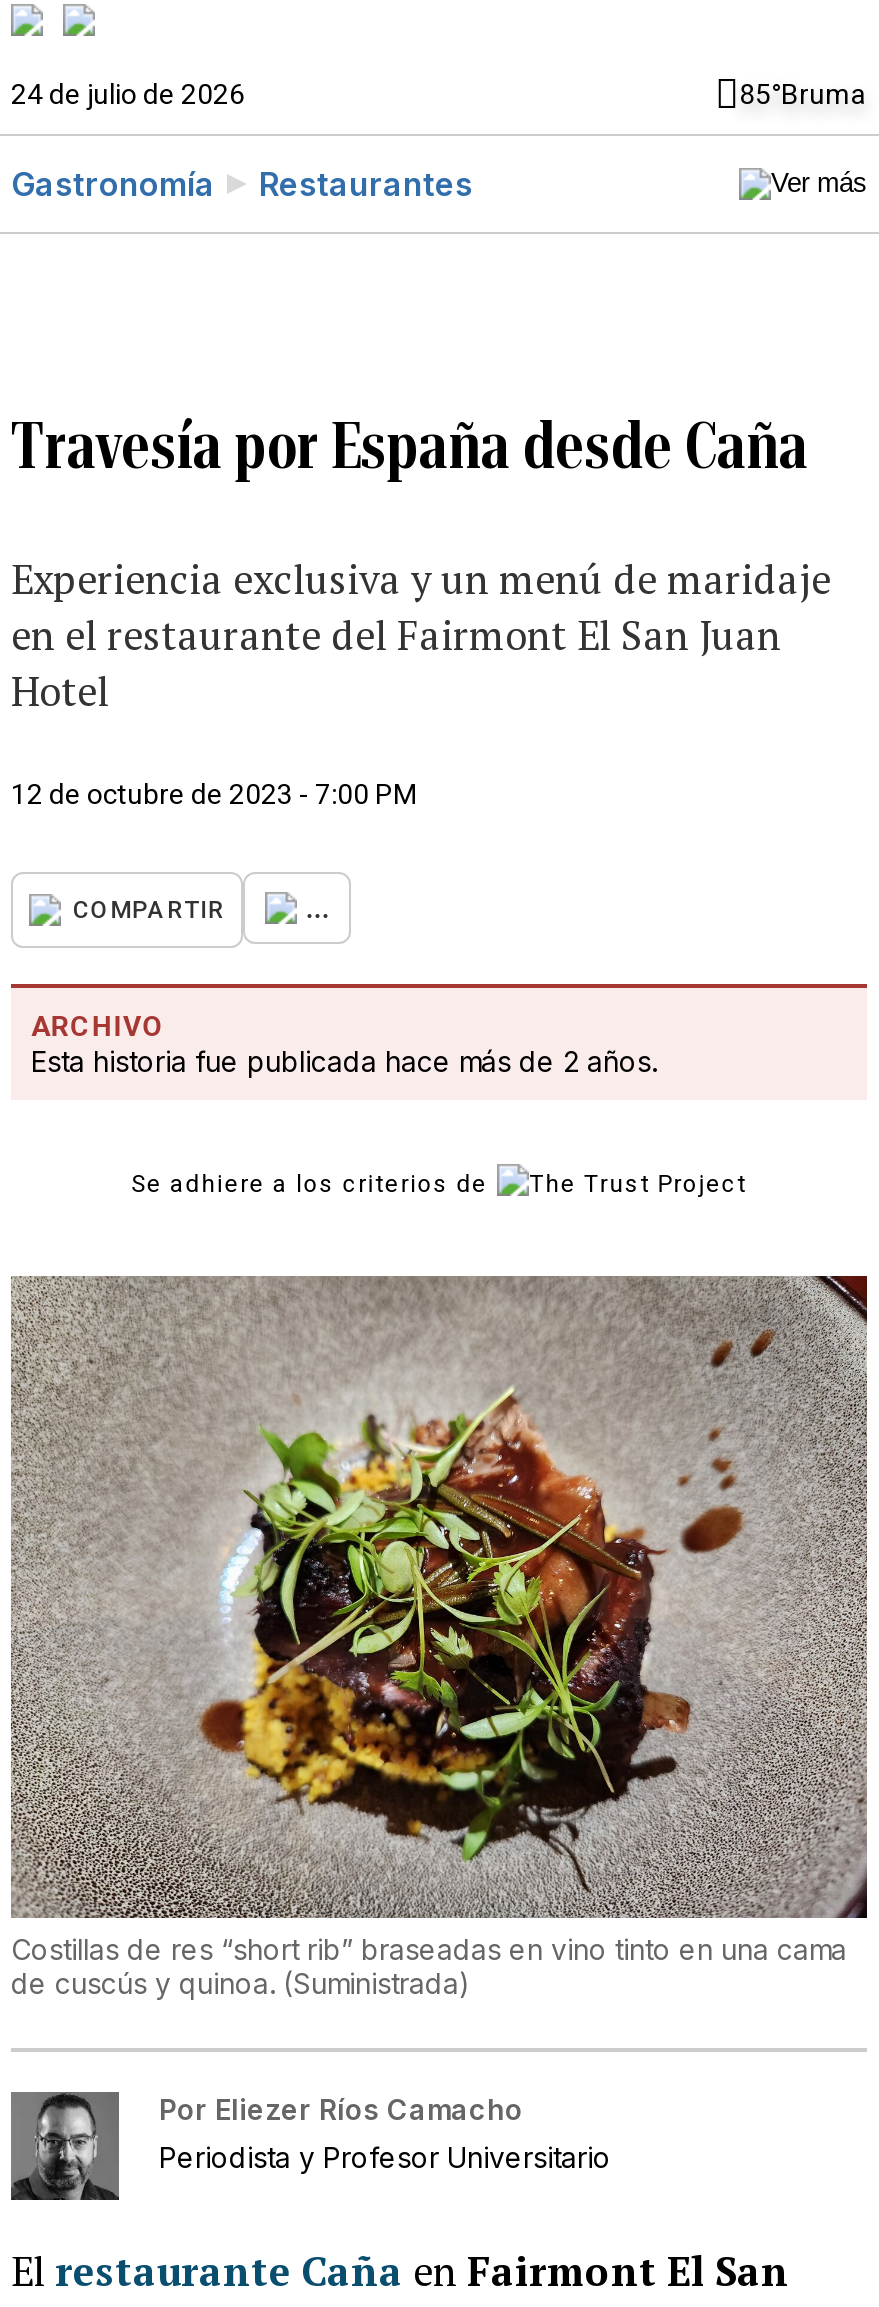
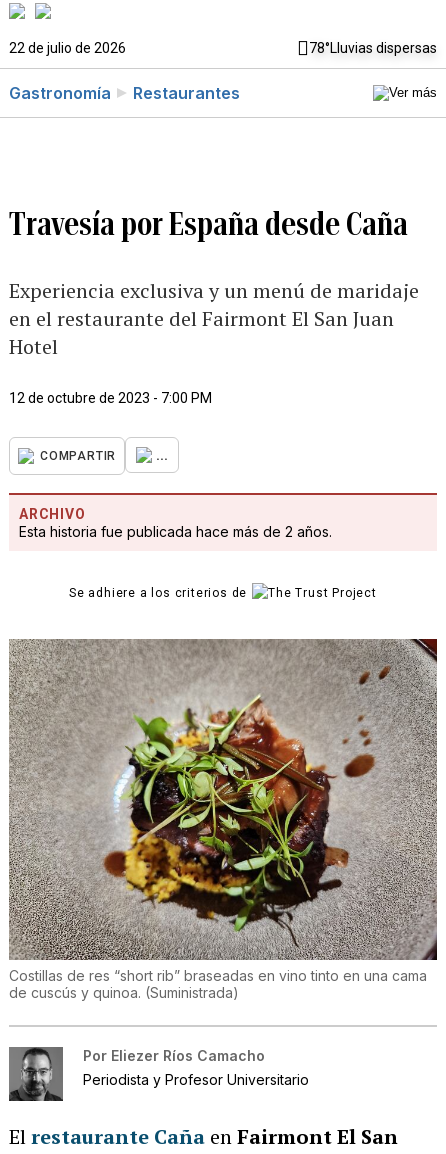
[11,78,867,110] 24 de julio de 2026 | 85°Bruma -> [9,40,437,56] 22 de julio de 2026 | 78°Lluvias dispersas

